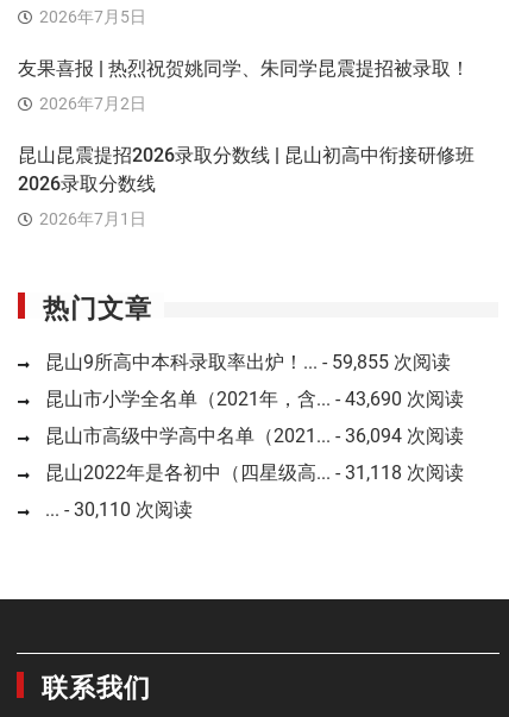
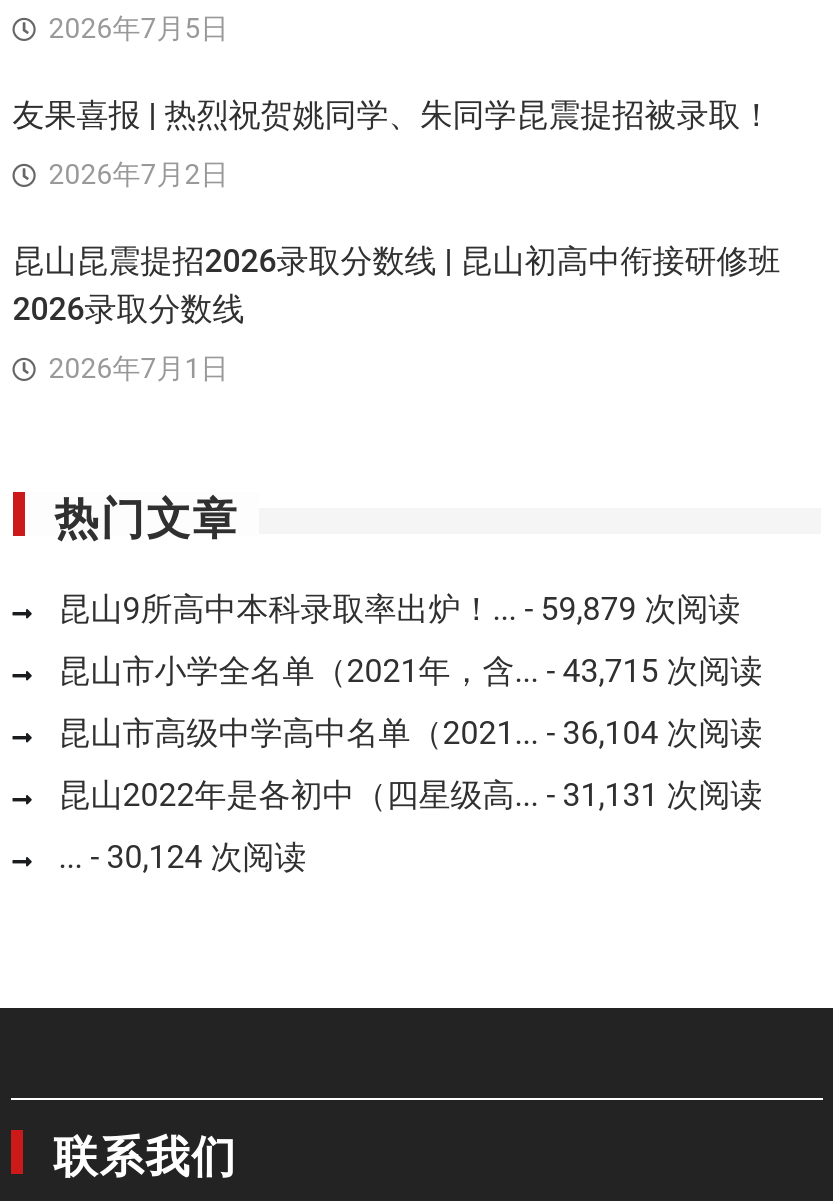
[45,351,450,374] 昆山9所高中本科录取率出炉！... - 59,855 次阅读 -> [58,589,740,627] 昆山9所高中本科录取率出炉！... - 59,879 次阅读
[45,388,463,410] 昆山市小学全名单（2021年，含... - 43,690 次阅读 -> [58,651,762,689] 昆山市小学全名单（2021年，含... - 43,715 次阅读
[45,425,463,447] 昆山市高级中学高中名单（2021... - 36,094 次阅读 -> [58,713,762,751] 昆山市高级中学高中名单（2021... - 36,104 次阅读
[45,462,463,484] 昆山2022年是各初中（四星级高... - 31,118 次阅读 -> [58,775,762,813] 昆山2022年是各初中（四星级高... - 31,131 次阅读
[45,498,192,521] ... - 30,110 次阅读 -> [58,837,306,875] ... - 30,124 次阅读

